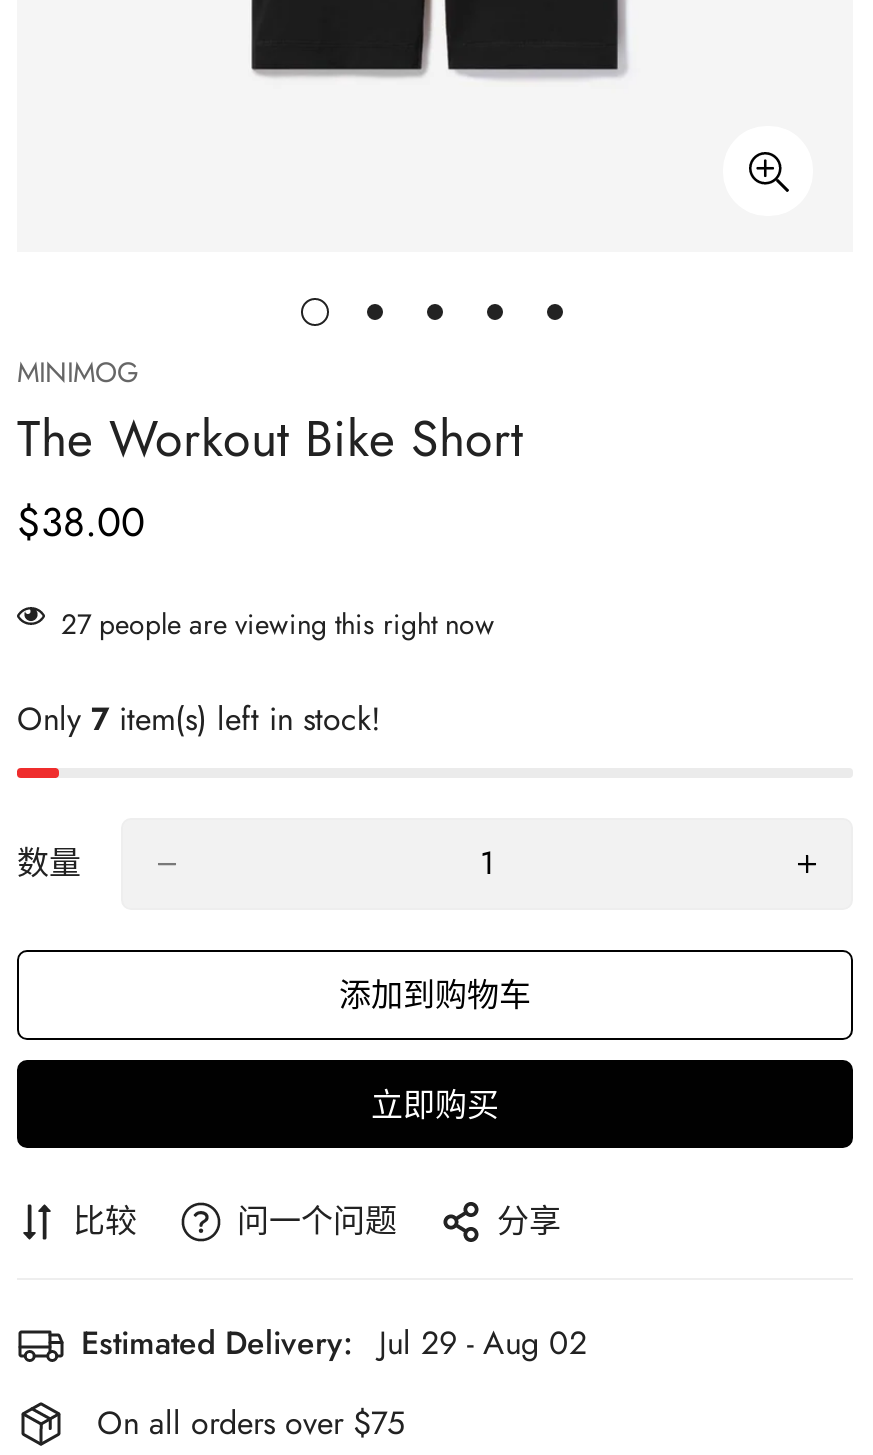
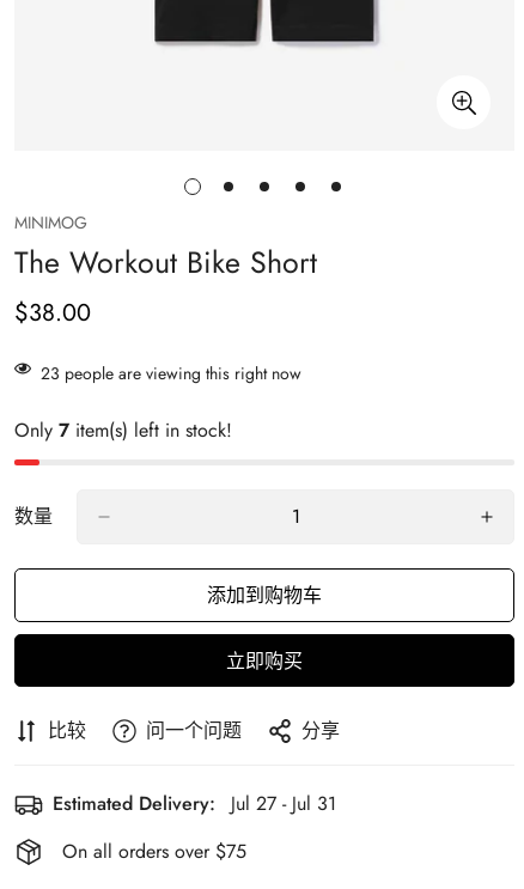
[61,605,495,645] 27 people are viewing this right now -> [41,362,301,386] 23 people are viewing this right now
[81,1321,587,1367] Estimated Delivery: Jul 29 - Aug 02 -> [53,790,336,818] Estimated Delivery: Jul 27 - Jul 31

